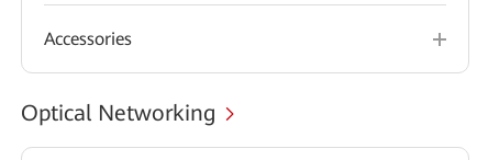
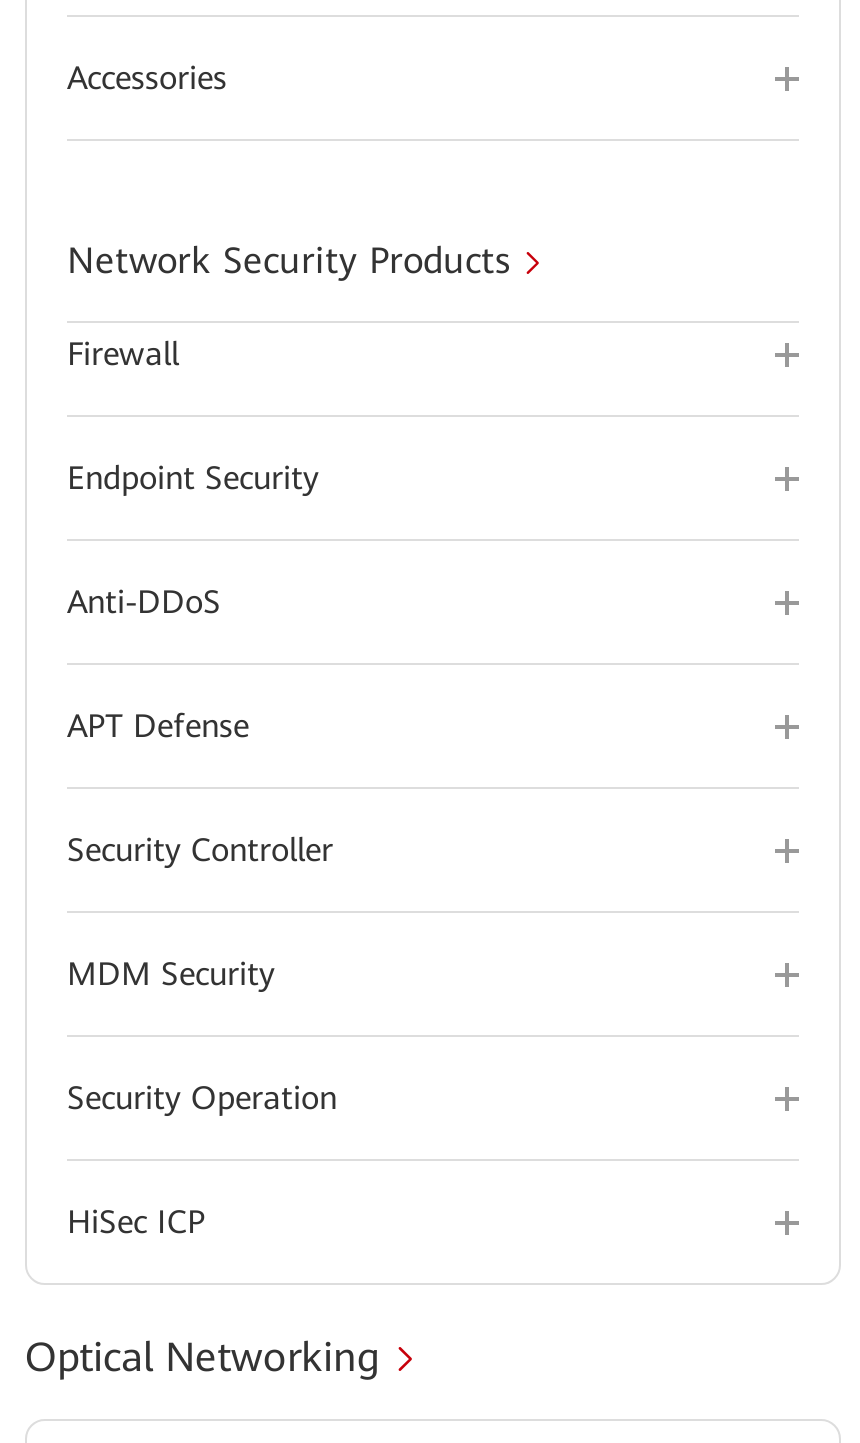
none -> [67,239,511,1241] Network Security Products | Firewall | Endpoint Security | Anti-DDoS | APT Defense | Security Controller | MDM Security | Security Operation | HiSec ICP

